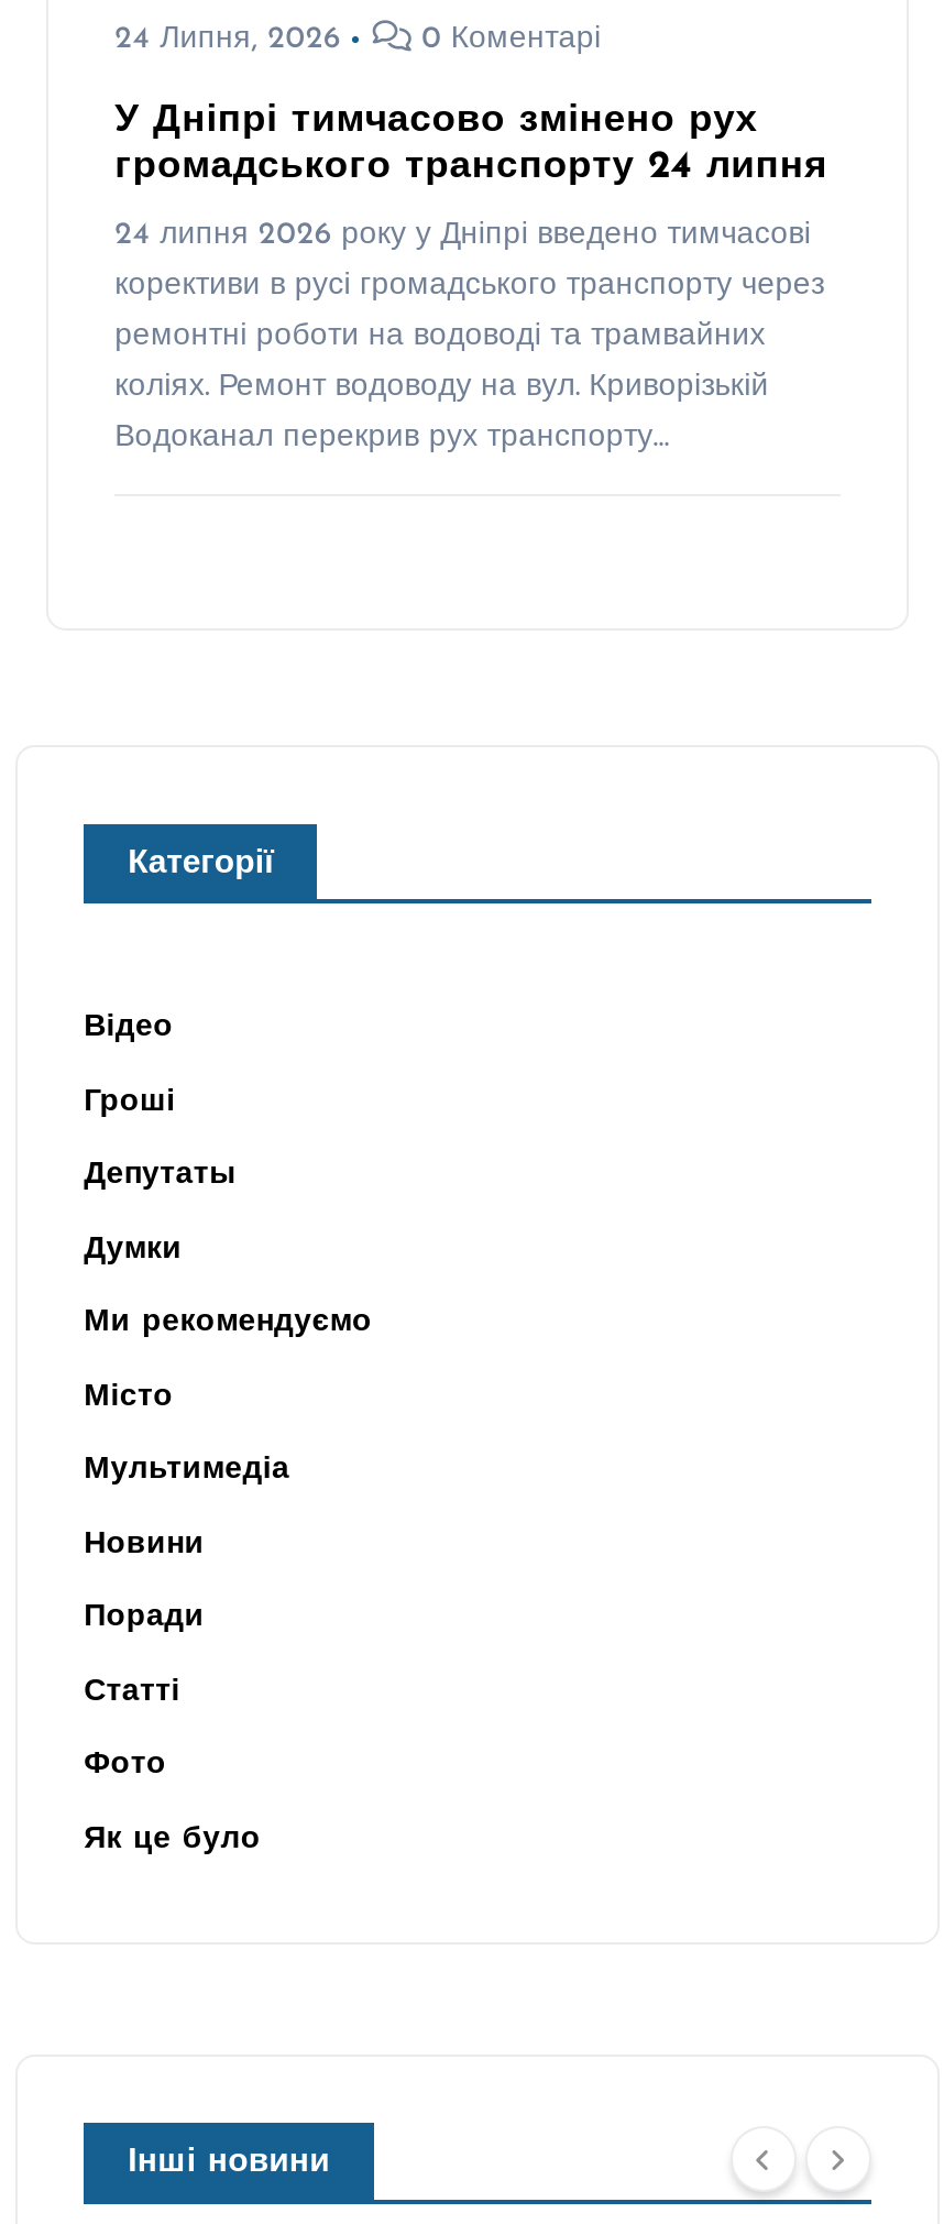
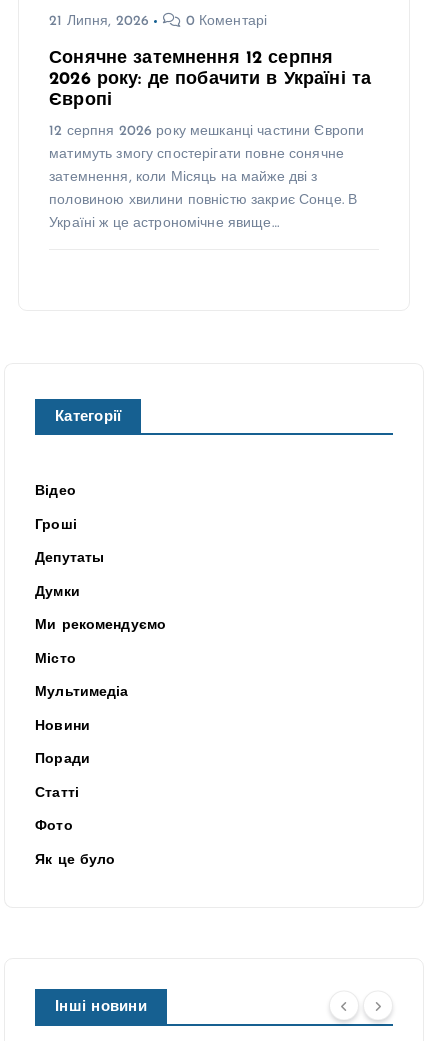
[115,24,341,57] 24 Липня, 2026 -> [49,14,149,29] 21 Липня, 2026
[115,101,829,185] У Дніпрі тимчасово змінено рух | громадського транспорту 24 липня -> [49,49,371,108] Сонячне затемнення 12 серпня | 2026 року: де побачити в Україні та | Європі
[115,218,811,251] 24 липня 2026 року у Дніпрі введено тимчасові -> [49,123,364,138] 12 серпня 2026 року мешканці частини Європи
[115,269,824,302] корективи в русі громадського транспорту через -> [49,146,344,161] матимуть змогу спостерігати повне сонячне
[115,319,766,352] ремонтні роботи на водоводі та трамвайних -> [49,169,317,184] затемнення, коли Місяць на майже дві з
[115,370,769,403] коліях. Ремонт водоводу на вул. Криворізькій -> [49,192,357,207] половиною хвилини повністю закриє Сонце. В
[115,420,669,453] Водоканал перекрив рух транспорту… -> [49,215,279,230] Україні ж це астрономічне явище…

